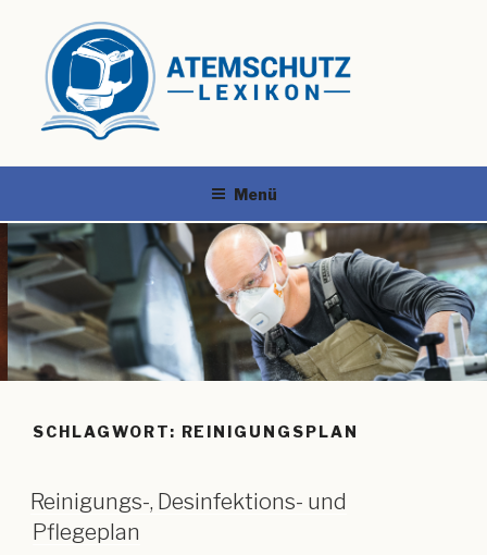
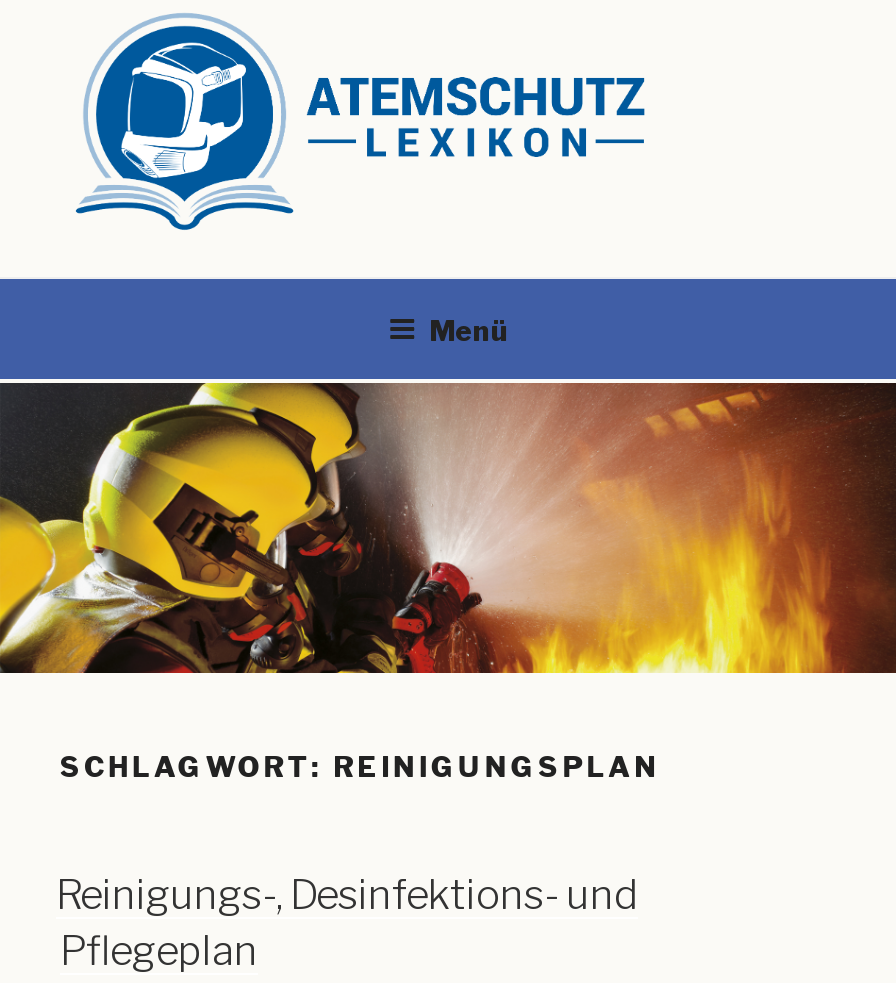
[3,222,484,382] [image] -> [6,381,890,675] [image]

